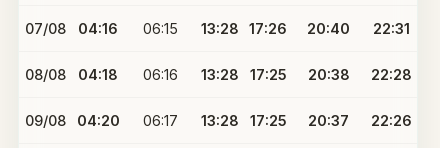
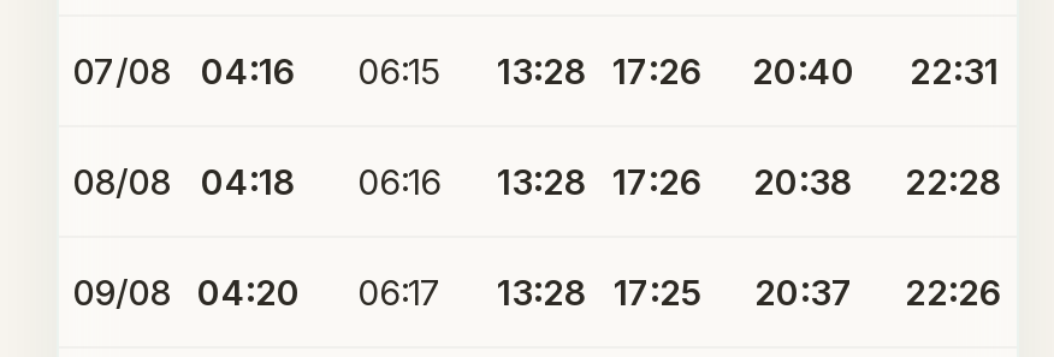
[201,66,286,83] 13:28 | 17:25 -> [497,161,704,202] 13:28 17:26

